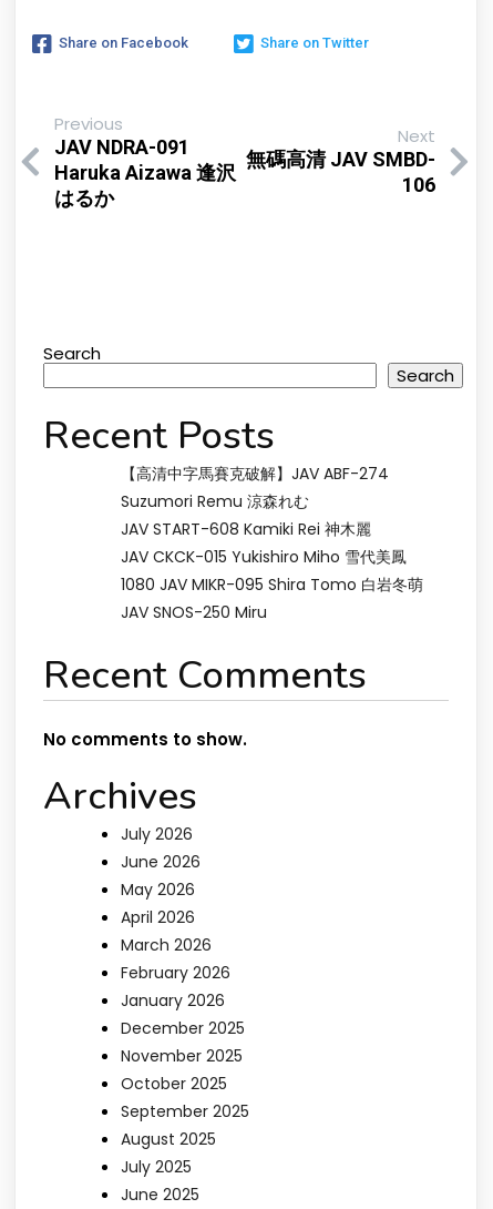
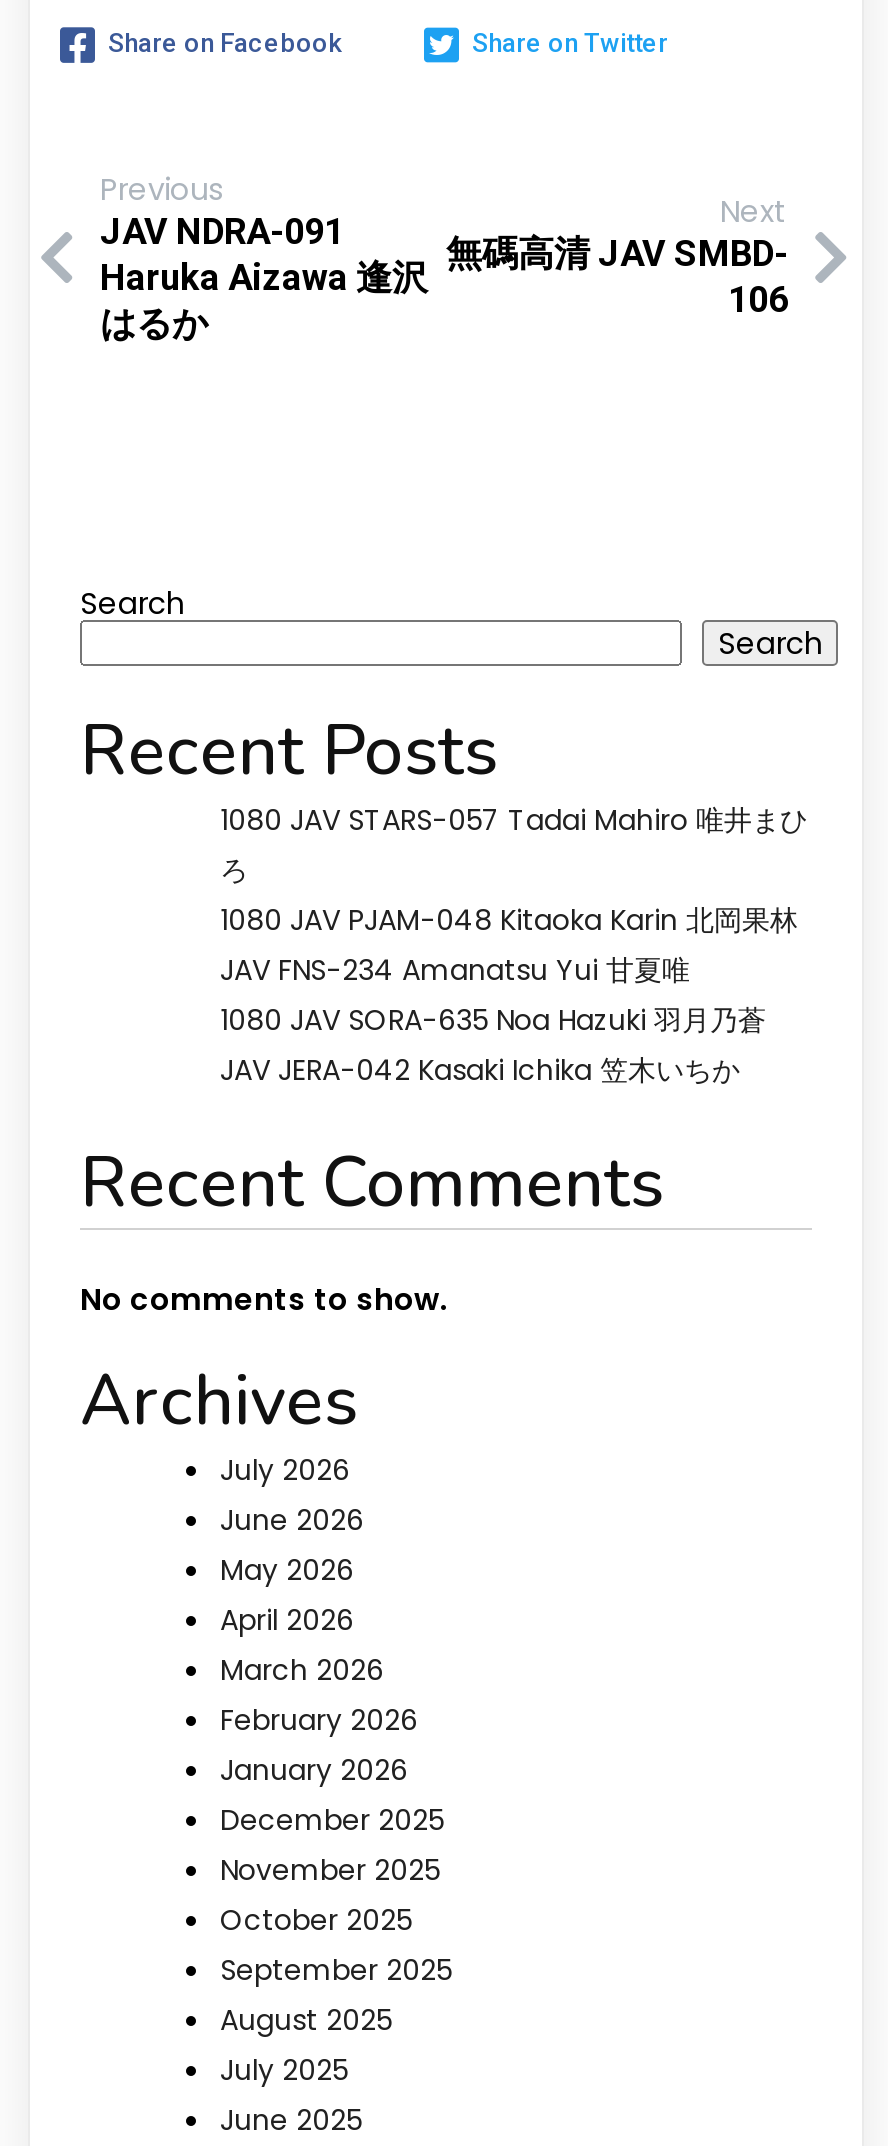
[121,463,423,624] 【高清中字馬賽克破解】JAV ABF-274 | Suzumori Remu 涼森れむ | JAV START-608 Kamiki Rei 神木麗 | JAV CKCK-015 Yukishiro Miho 雪代美鳳 | 1080 JAV MIKR-095 Shira Tomo 白岩冬萌 | JAV SNOS-250 Miru -> [220,800,808,1090] 1080 JAV STARS-057 Tadai Mahiro 唯井まひ | ろ | 1080 JAV PJAM-048 Kitaoka Karin 北岡果林 | JAV FNS-234 Amanatsu Yui 甘夏唯 | 1080 JAV SORA-635 Noa Hazuki 羽月乃蒼 | JAV JERA-042 Kasaki Ichika 笠木いちか

